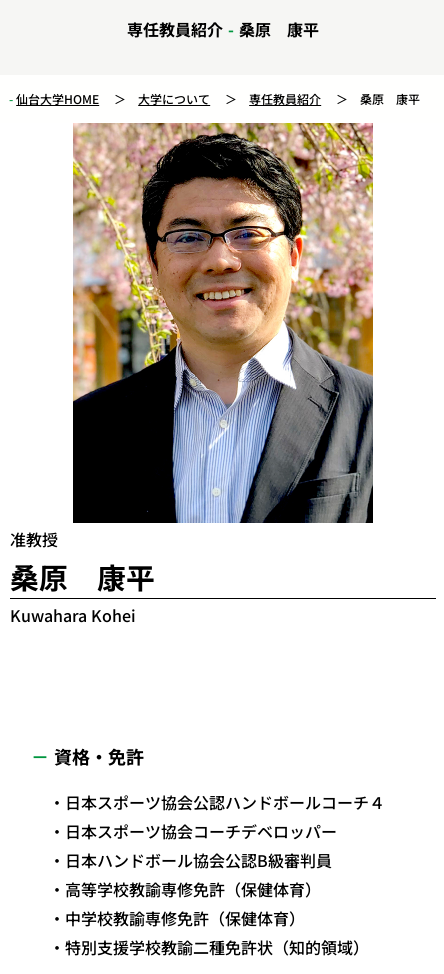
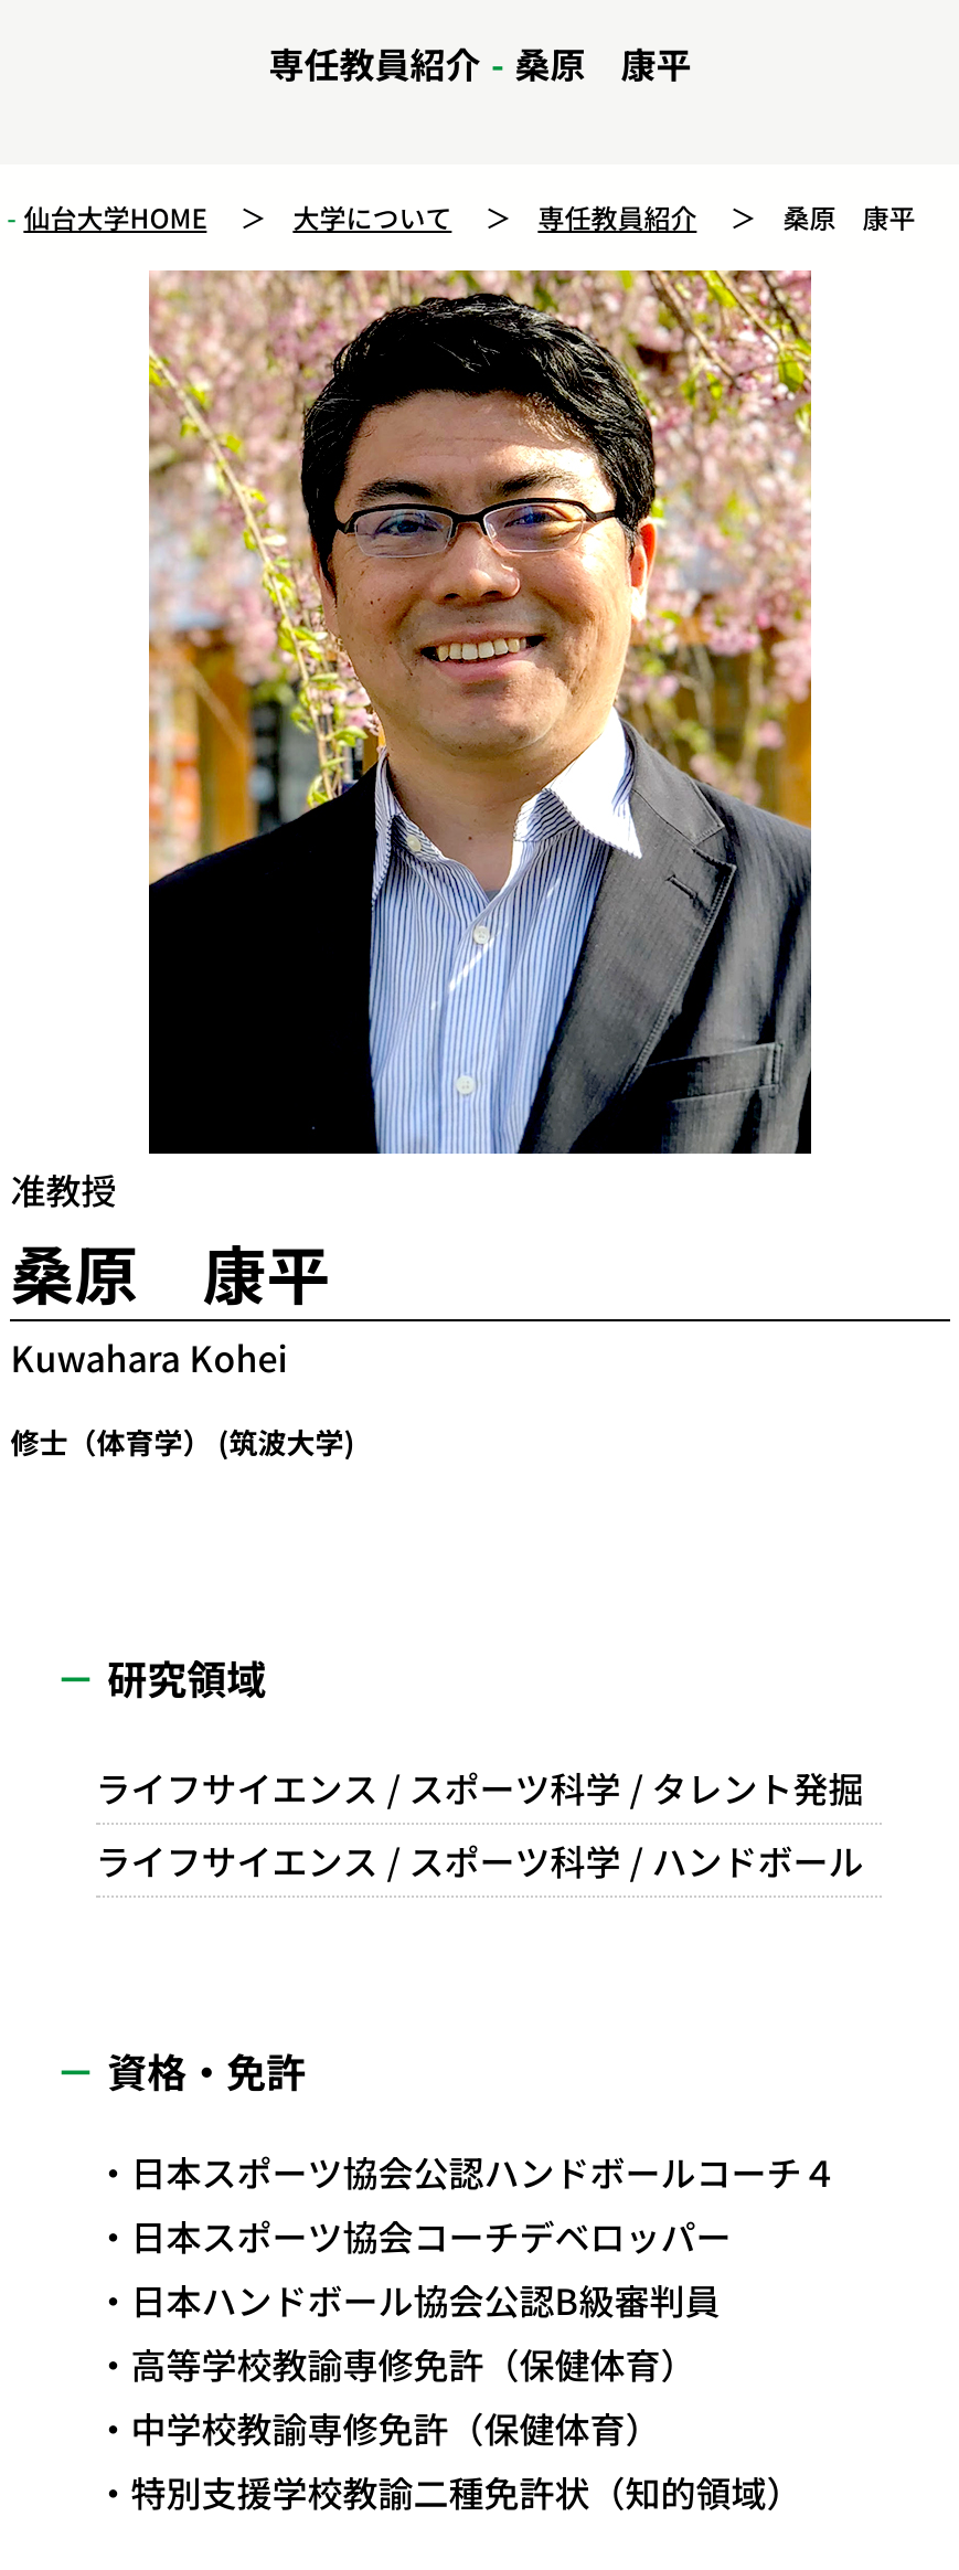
none -> [10,1420,355,1462] 修士（体育学） (筑波大学)
none -> [95,1647,863,1886] 研究領域 | ライフサイエンス / スポーツ科学 / タレント発掘 | ライフサイエンス / スポーツ科学 / ハンドボール

